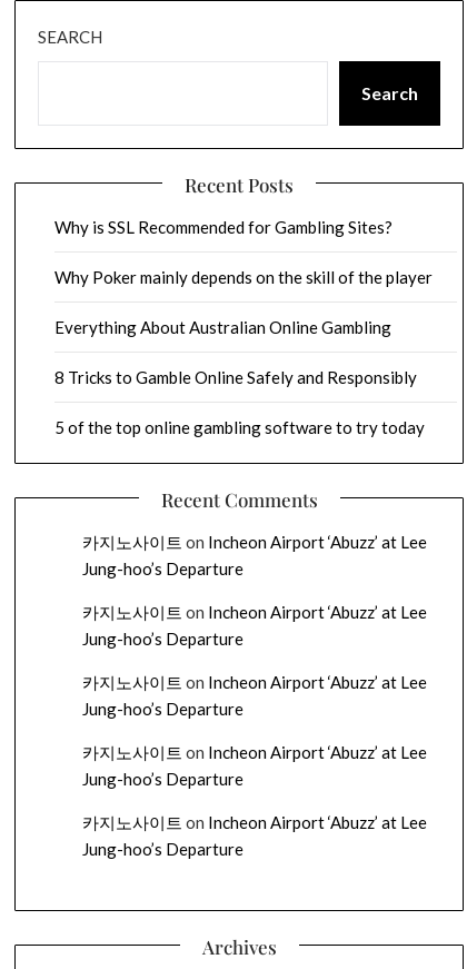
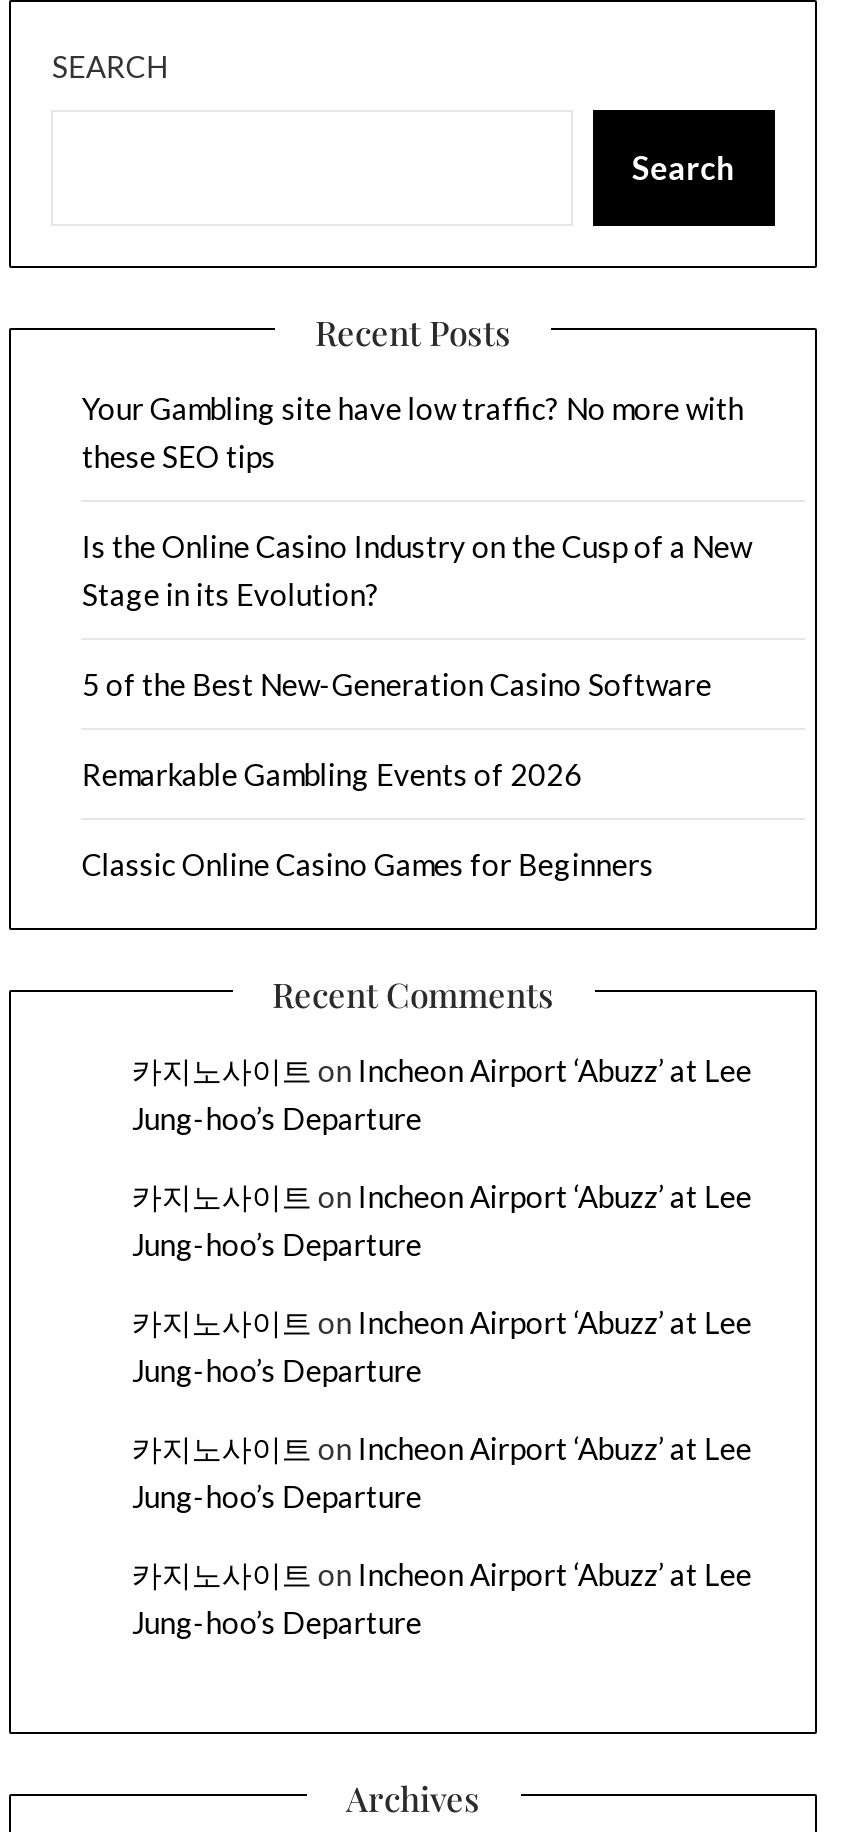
[55,217,393,237] Why is SSL Recommended for Gambling Sites? -> [82,390,744,474] Your Gambling site have low traffic? No more with | these SEO tips
[55,267,433,287] Why Poker mainly depends on the skill of the player -> [82,528,752,612] Is the Online Casino Industry on the Cusp of a New | Stage in its Evolution?
[55,317,392,337] Everything About Australian Online Gambling -> [82,666,712,702] 5 of the Best New-Generation Casino Software
[55,367,417,387] 8 Tricks to Gamble Online Safely and Responsibly -> [82,756,582,792] Remarkable Gambling Events of 2026
[55,417,425,437] 5 of the top online gambling software to try today -> [82,846,654,882] Classic Online Casino Games for Beginners

